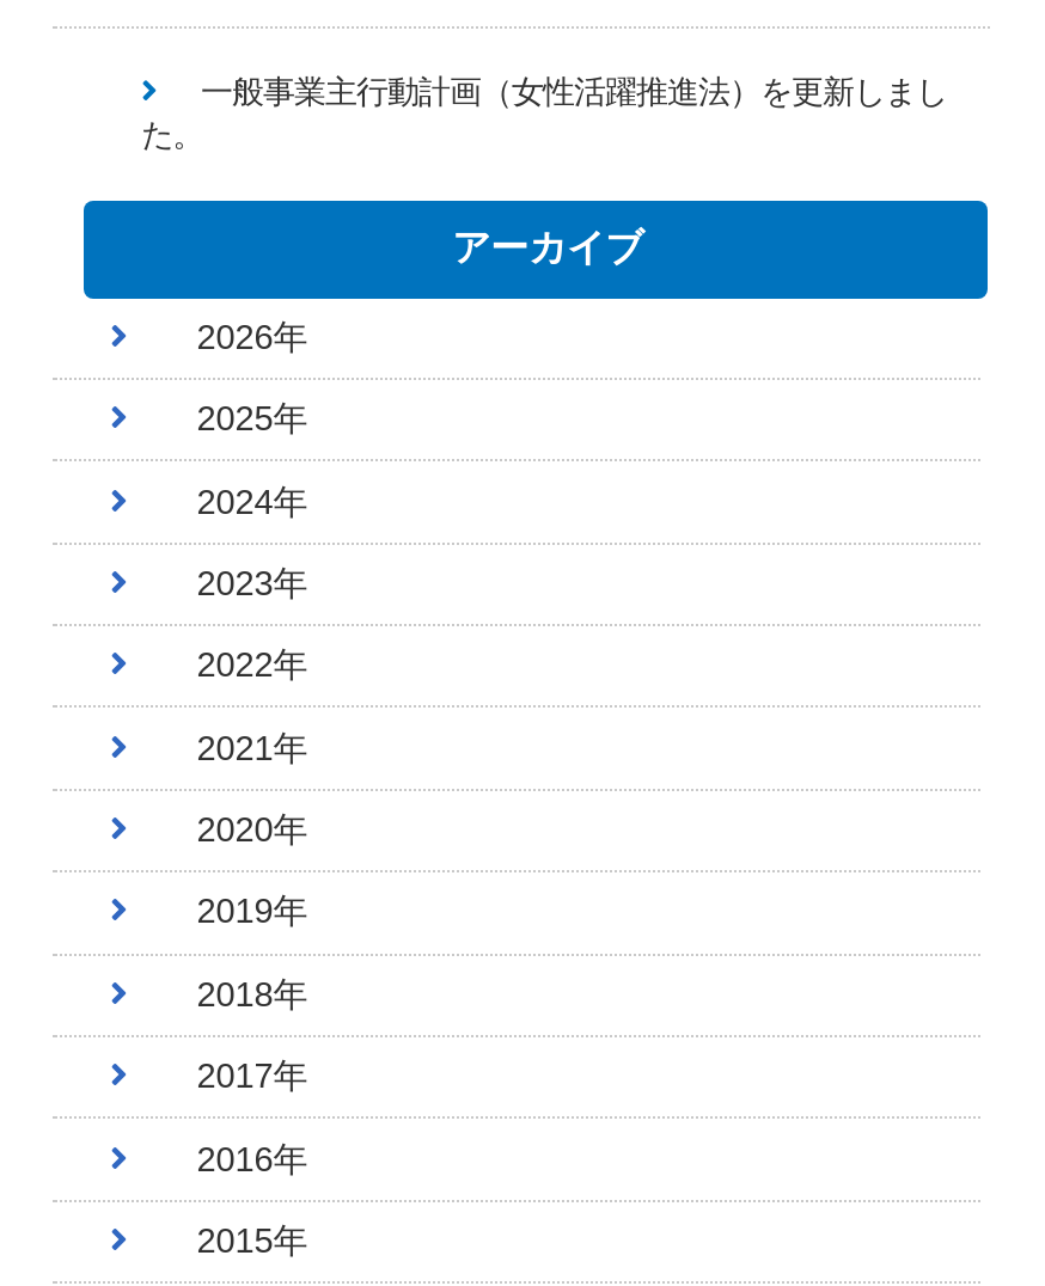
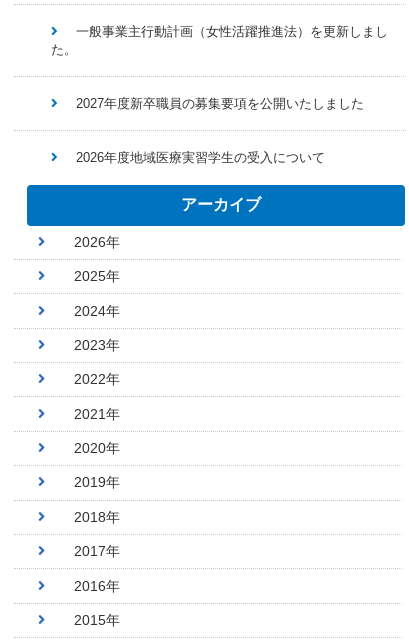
none -> [76,96,364,111] 2027年度新卒職員の募集要項を公開いたしました
none -> [76,150,325,165] 2026年度地域医療実習学生の受入について

